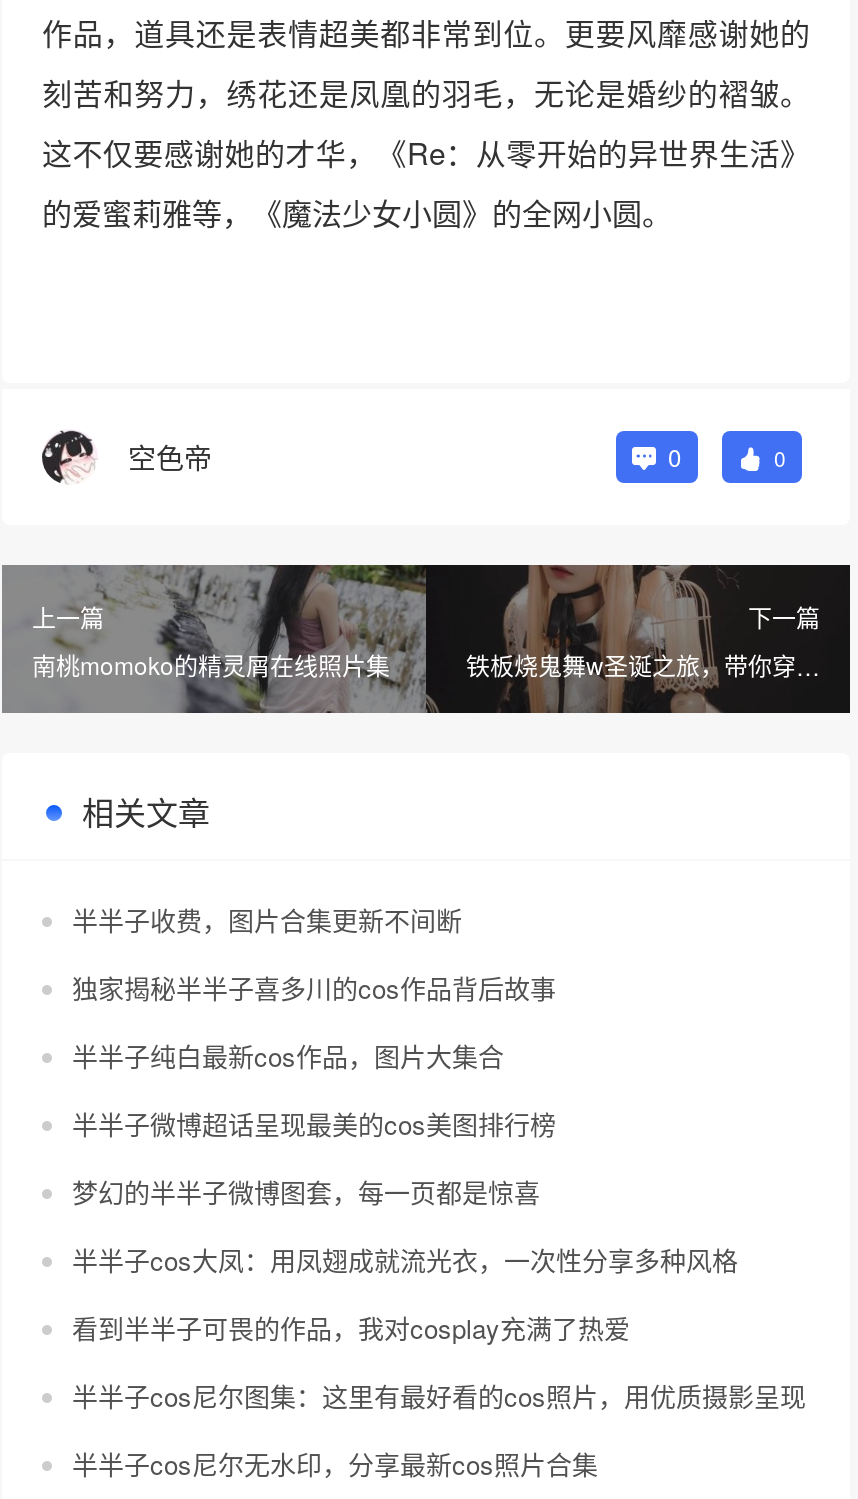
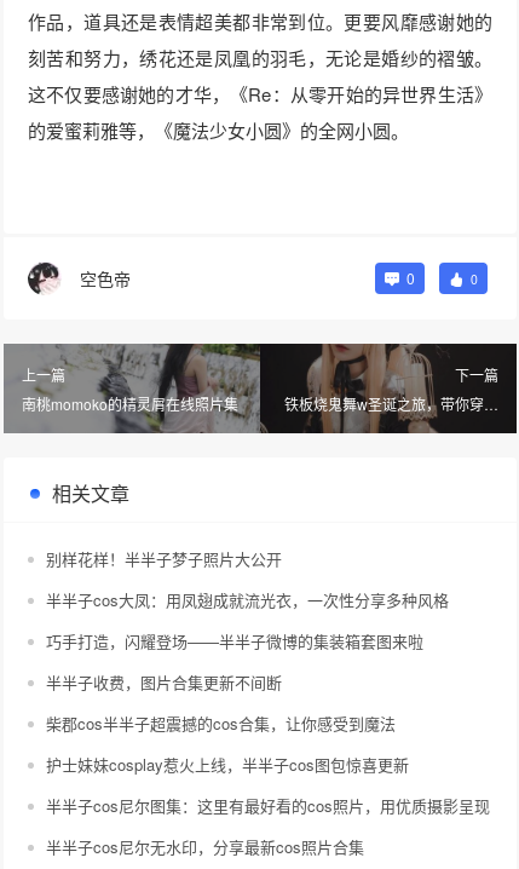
moved [72,902,462,940] -> [46,671,282,694]: 半半子收费，图片合集更新不间断
[72,970,556,1212] 独家揭秘半半子喜多川的cos作品背后故事 | 半半子纯白最新cos作品，图片大集合 | 半半子微博超话呈现最美的cos美图排行榜 | 梦幻的半半子微博图套，每一页都是惊喜 -> [46,548,282,571] 别样花样！半半子梦子照片大公开
moved [72,1242,738,1280] -> [46,589,449,612]: 半半子cos大凤：用凤翅成就流光衣，一次性分享多种风格
[72,1310,630,1348] 看到半半子可畏的作品，我对cosplay充满了热爱 -> [46,630,423,776] 巧手打造，闪耀登场——半半子微博的集装箱套图来啦 | 柴郡cos半半子超震撼的cos合集，让你感受到魔法 | 护士妹妹cosplay惹火上线，半半子cos图包惊喜更新

